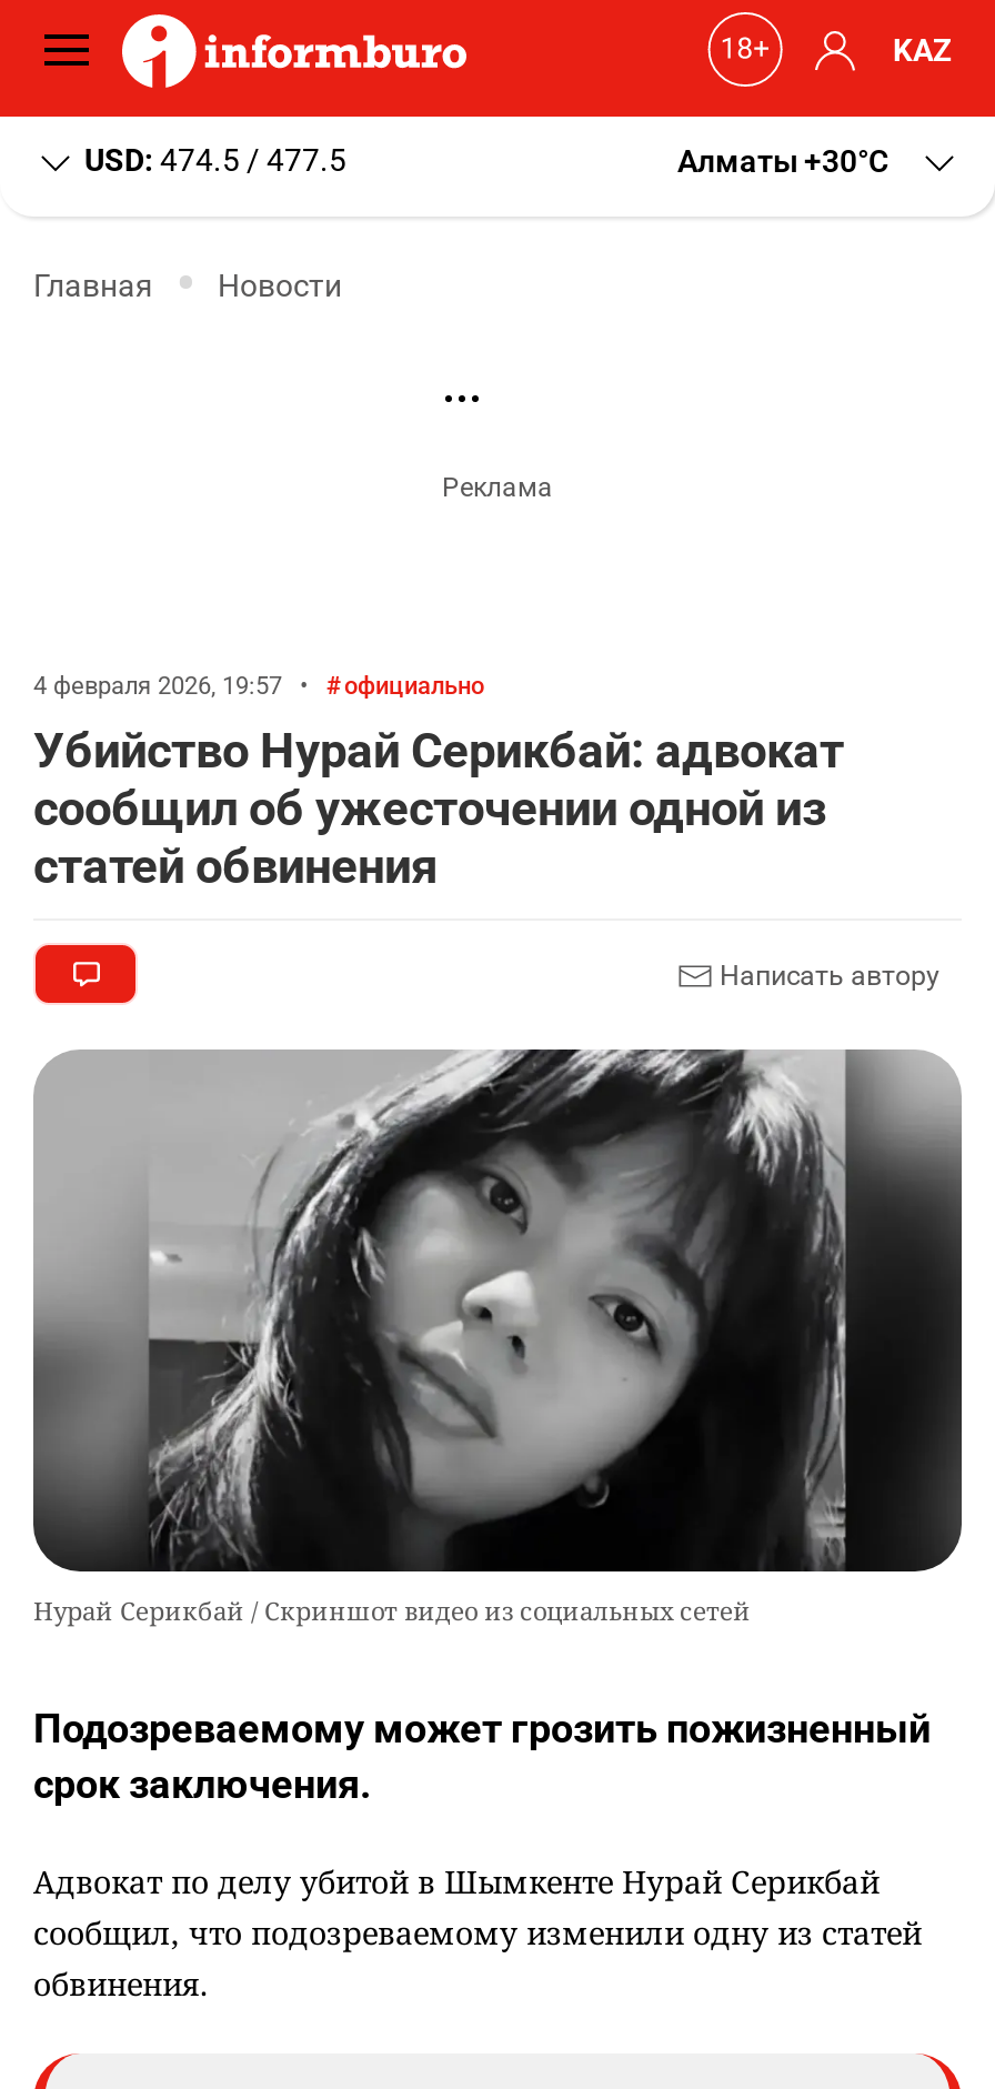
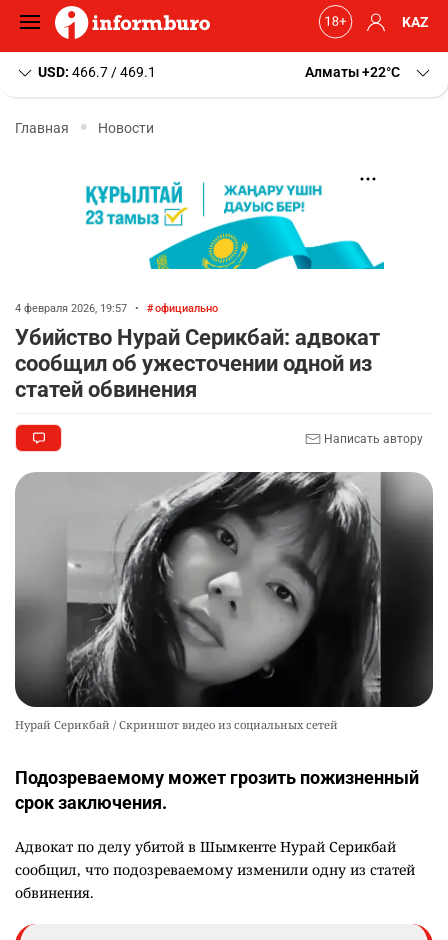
[84,143,346,179] USD: 474.5 / 477.5 -> [38,64,156,80] USD: 466.7 / 469.1
[677,143,888,179] Алматы +30 C -> [305,64,400,80] Алматы +22 C
none -> [85,177,385,270] [image]

